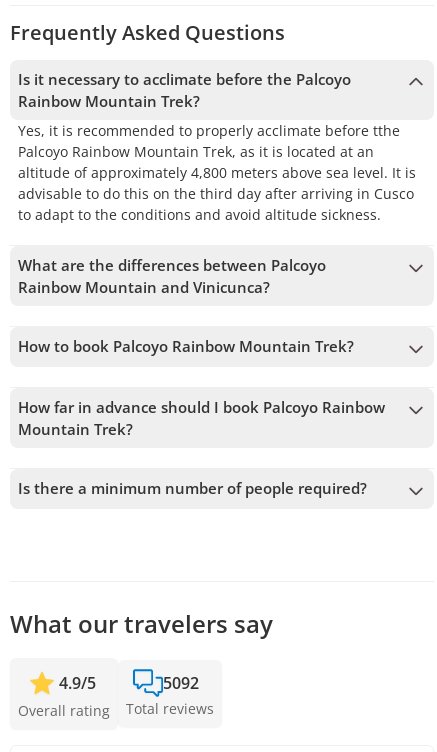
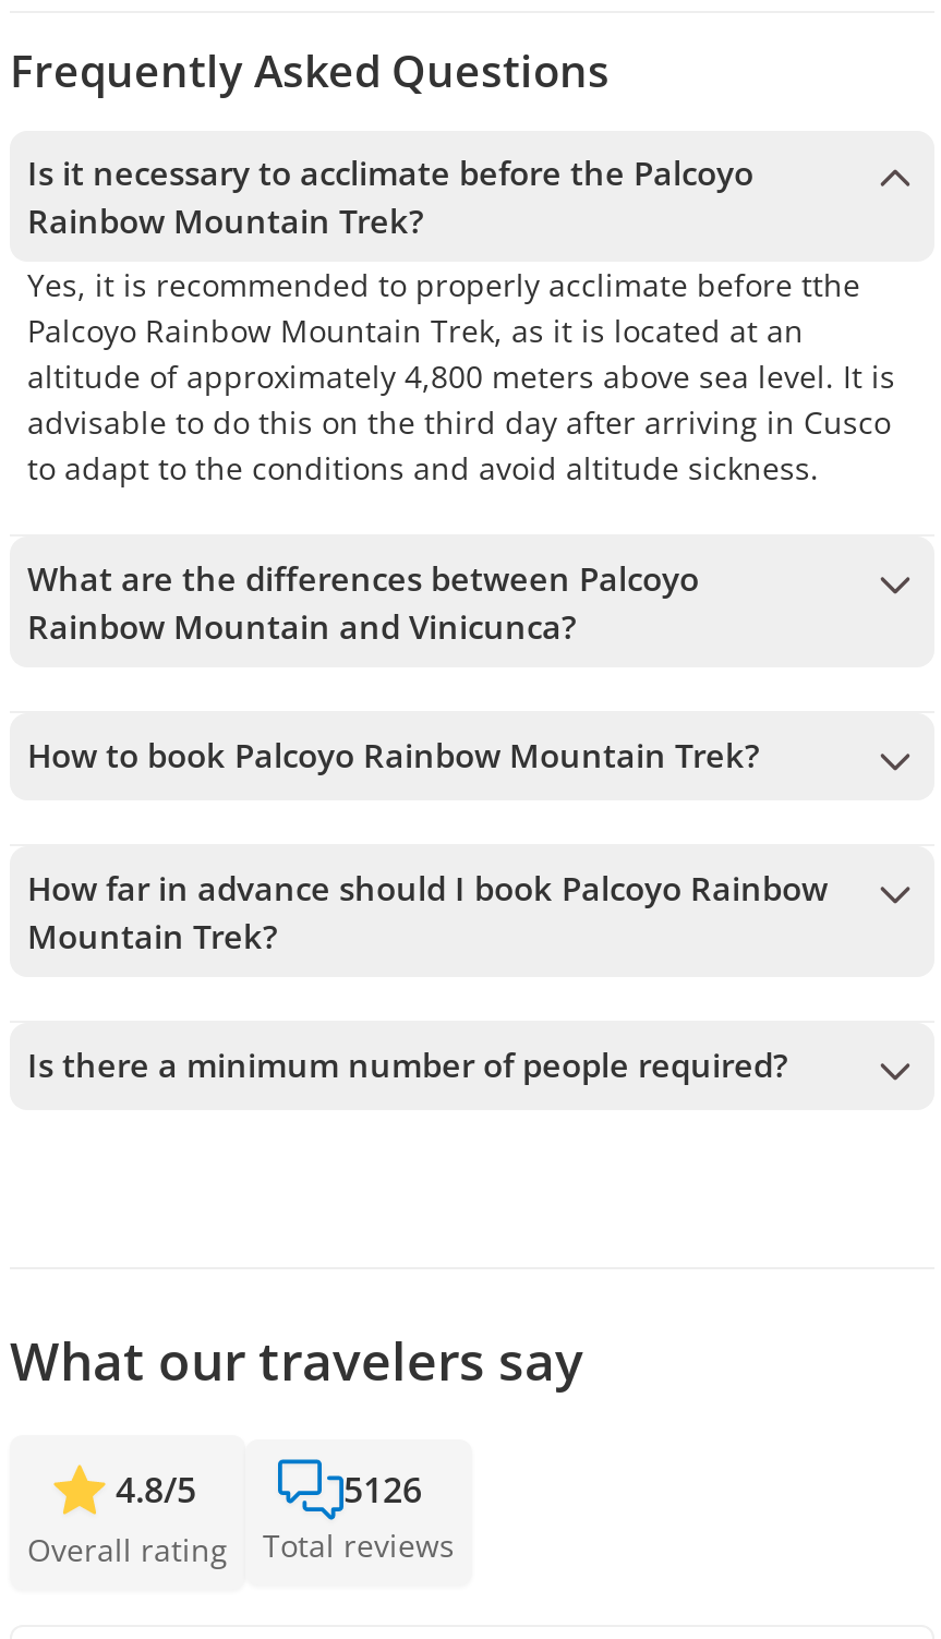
[58,672,95,694] 4.9/5 -> [116,1466,196,1514] 4.8/5
[163,672,199,694] 5092 -> [343,1466,422,1514] 5126

